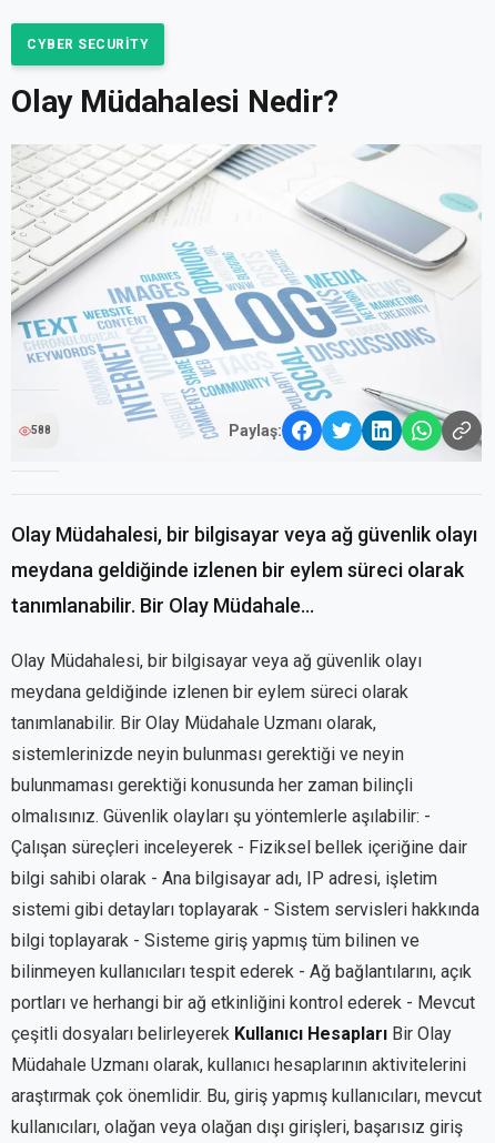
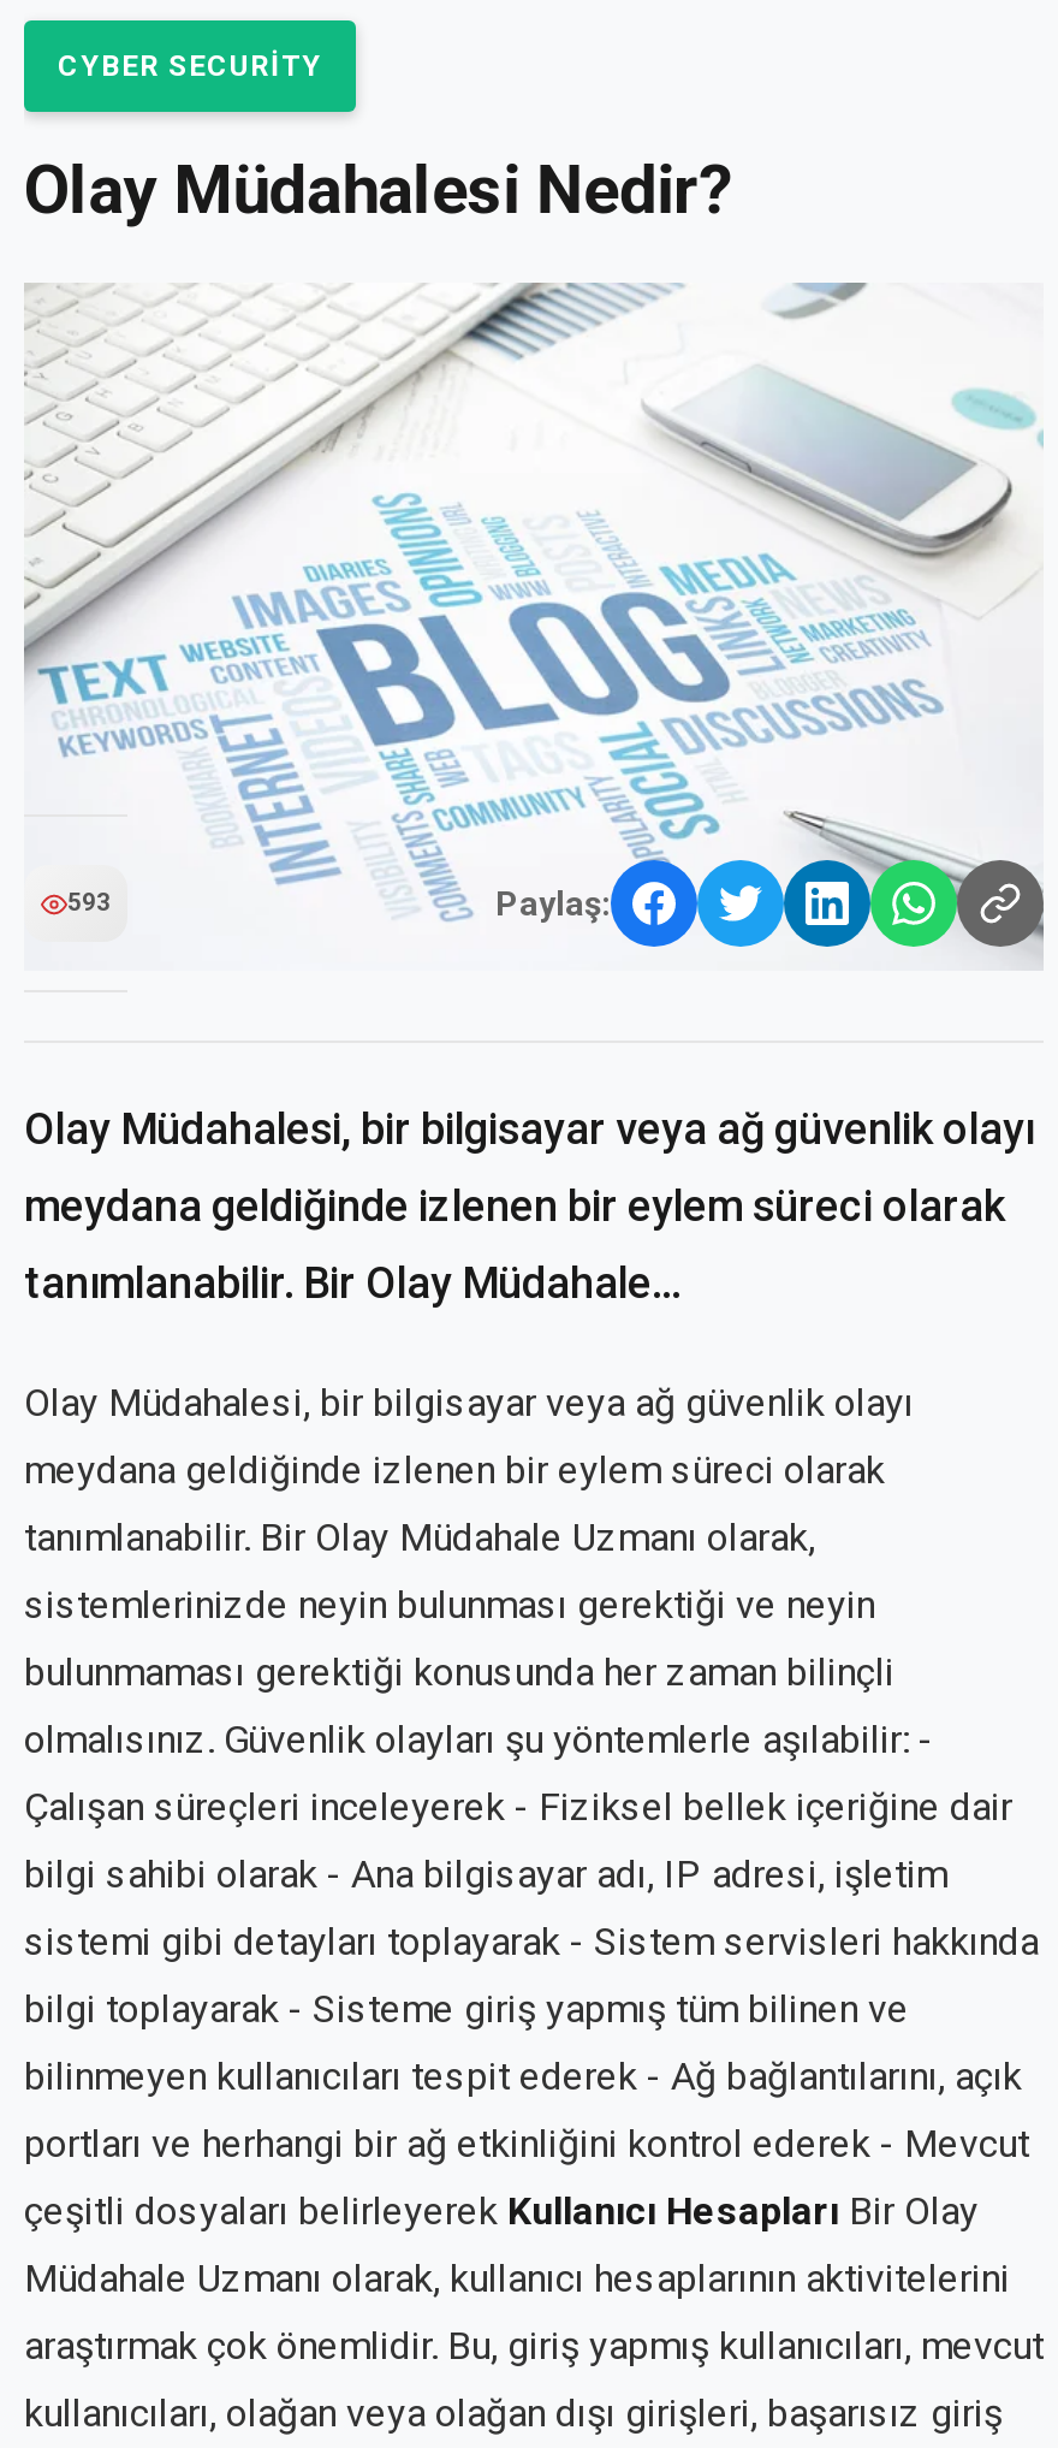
[31,424,51,436] 588 -> [67,889,111,915] 593

